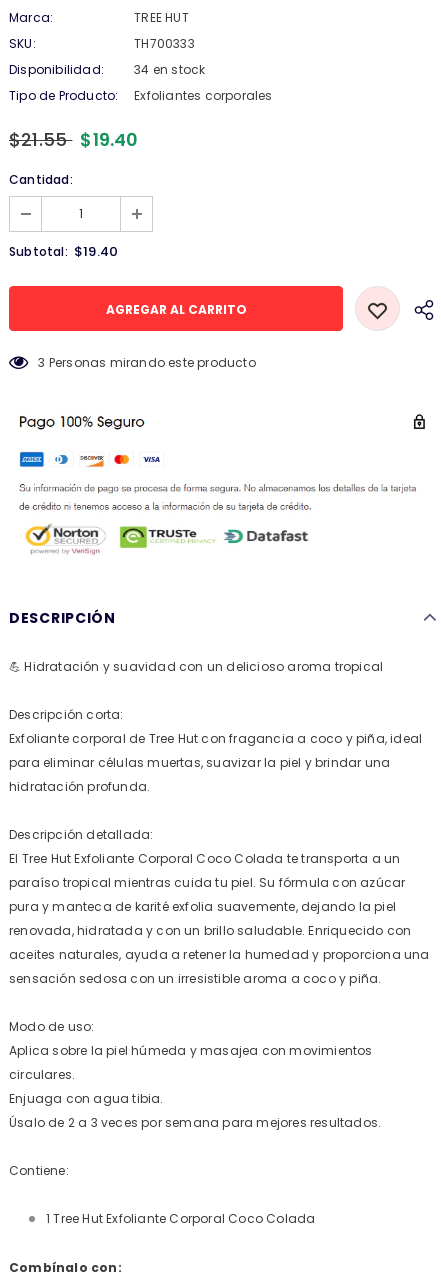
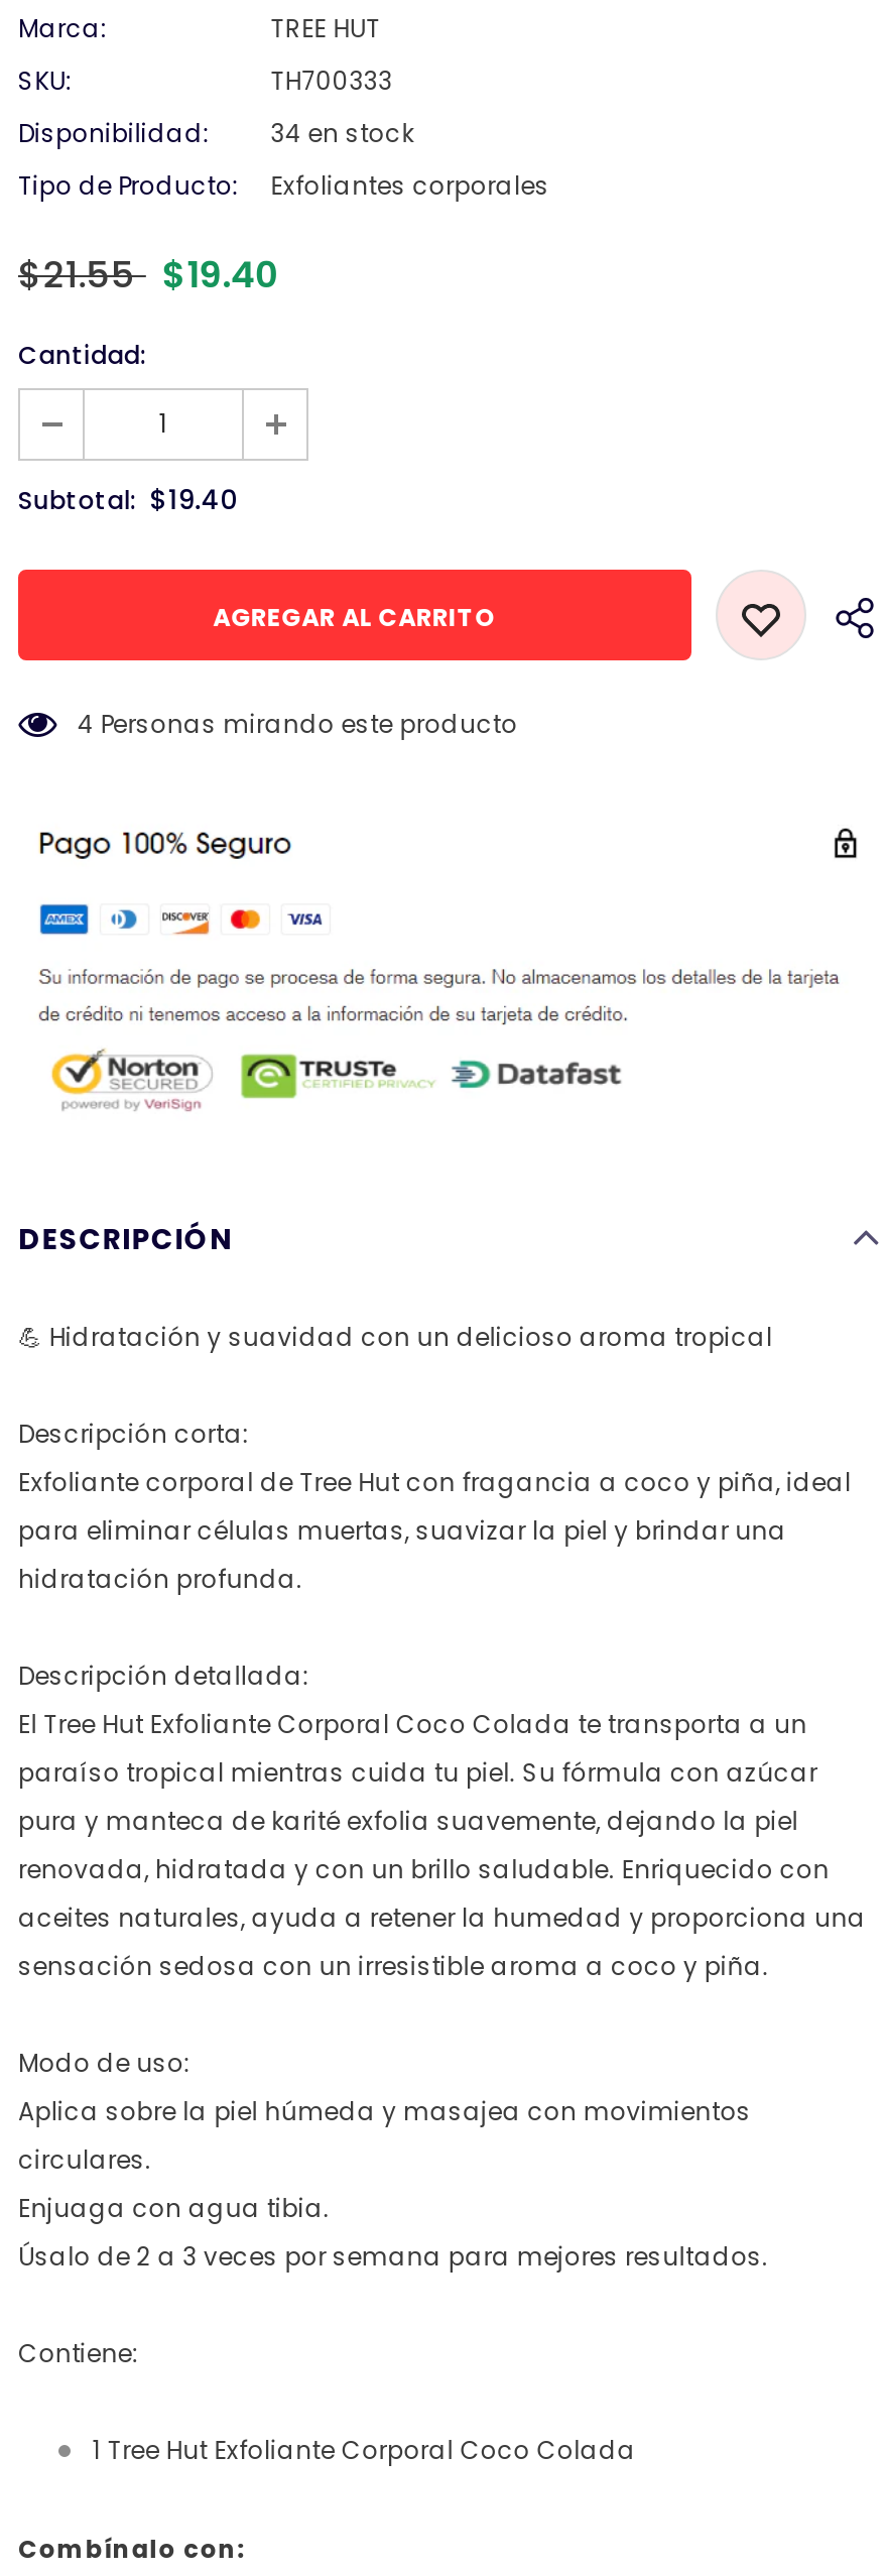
[38,354,256,371] 3 Personas mirando este producto -> [77,707,518,742] 4 Personas mirando este producto

